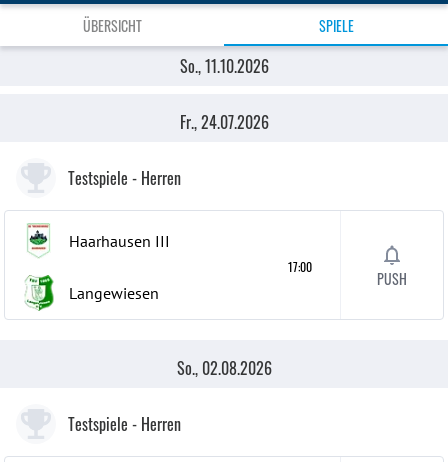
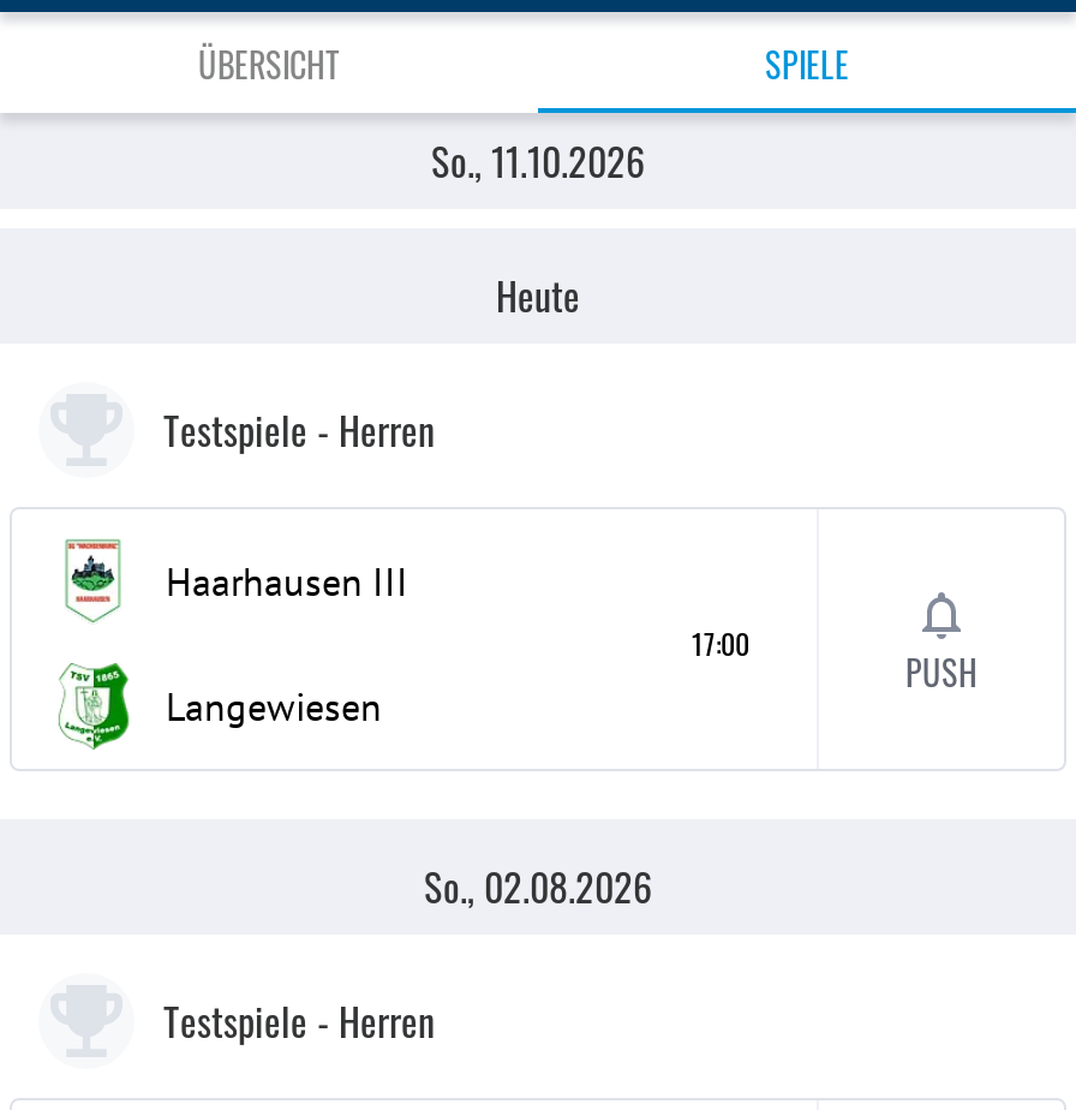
[179,110,268,134] Fr., 24.07.2026 -> [496,267,580,324] Heute

